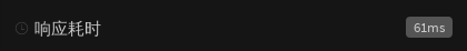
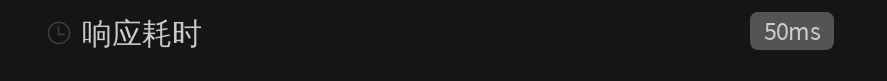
[414,18,445,37] 61ms -> [764,15,820,49] 50ms

